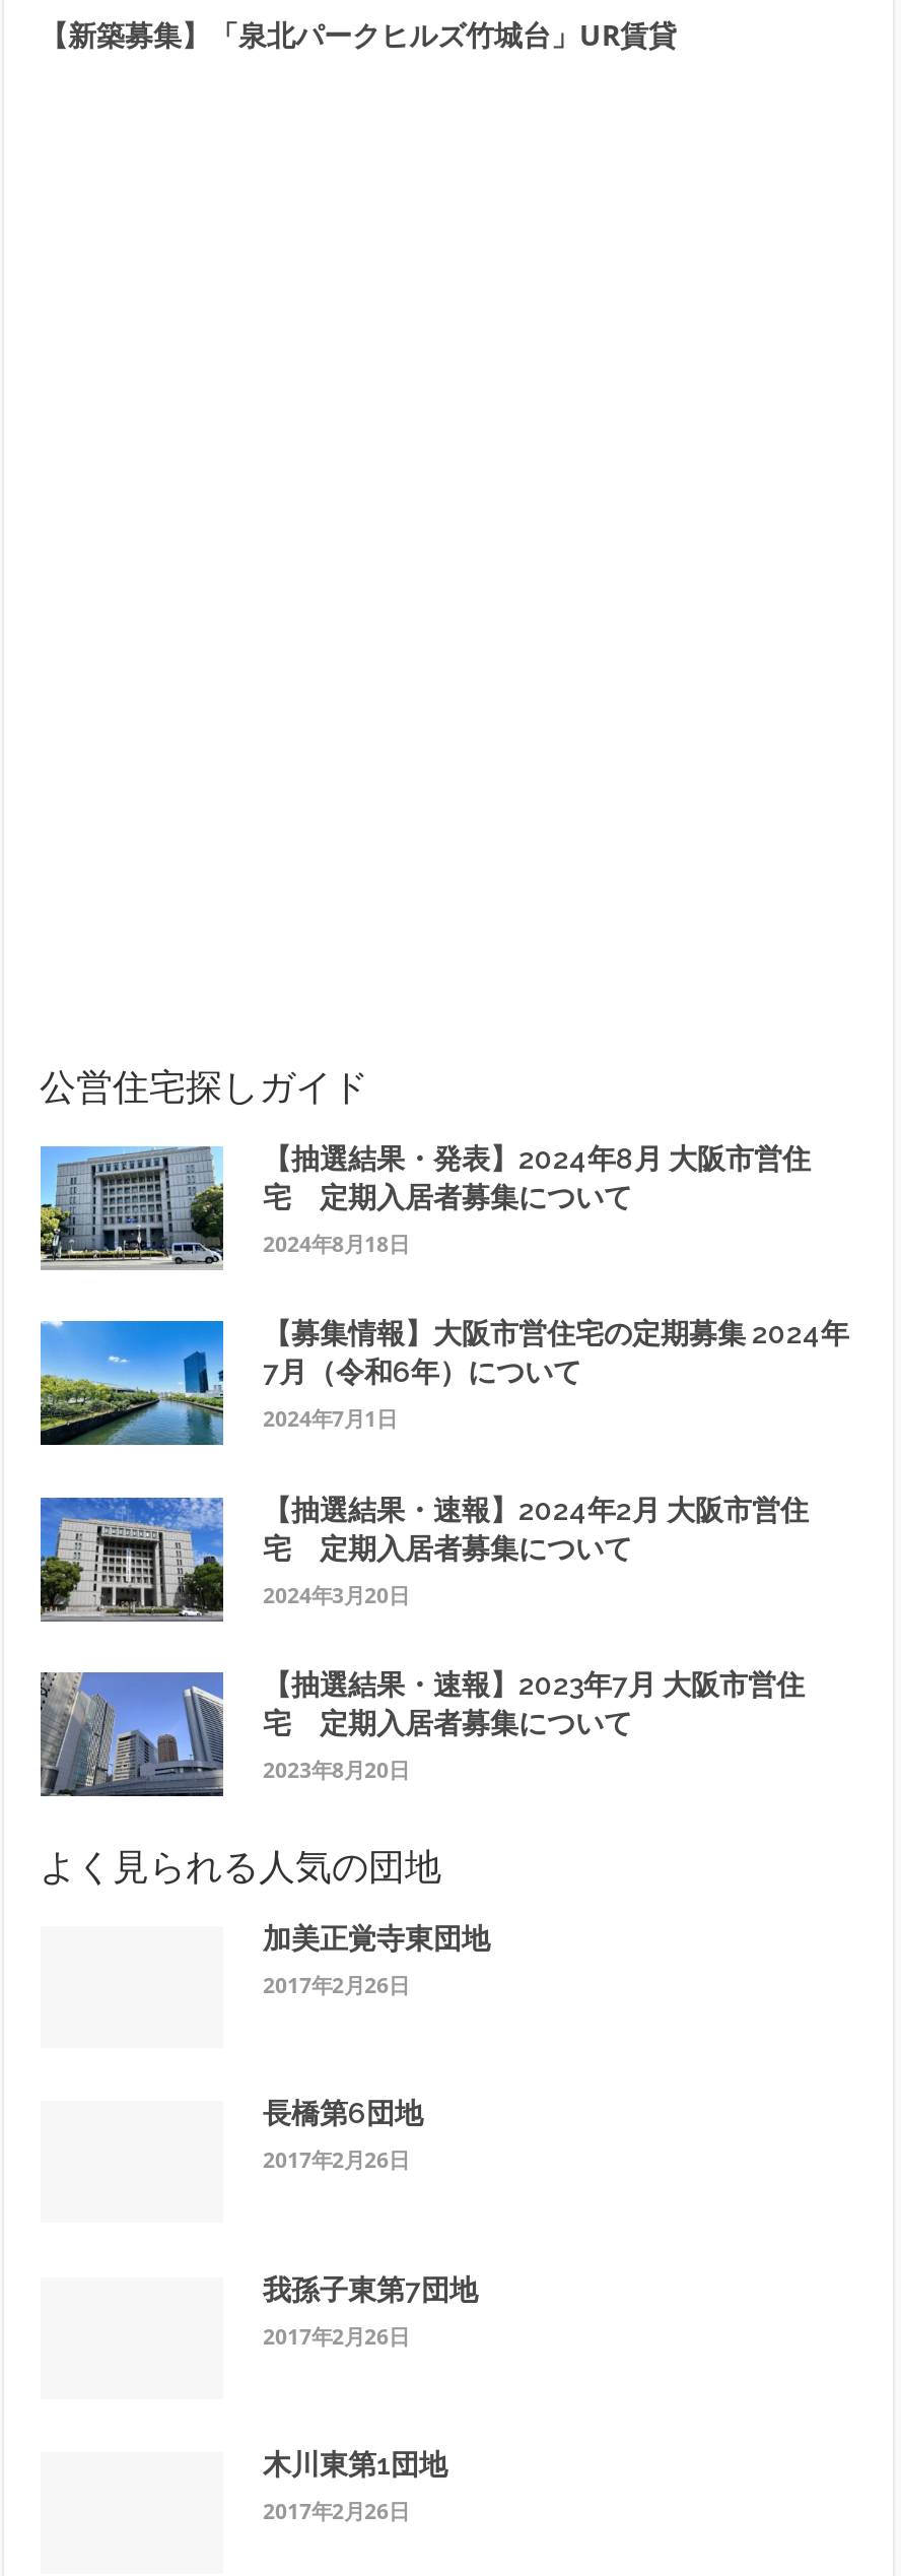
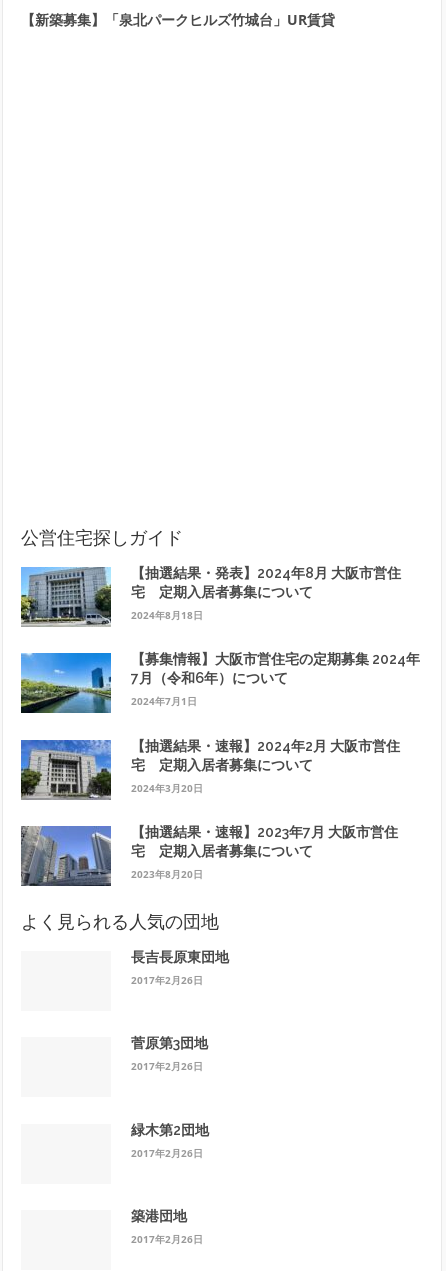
[263,1921,490,1954] 加美正覚寺東団地 -> [130,949,228,965] 長吉長原東団地
[263,2097,423,2129] 長橋第6団地 -> [130,1035,207,1051] 菅原第3団地
[263,2272,478,2305] 我孫子東第7団地 -> [130,1121,208,1137] 緑木第2団地
[263,2448,447,2480] 木川東第1団地 -> [130,1208,186,1224] 築港団地

